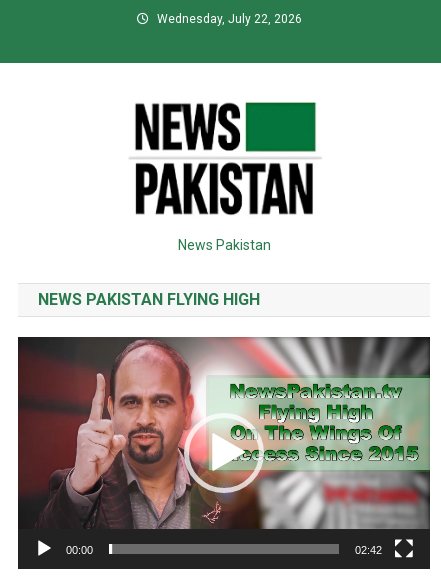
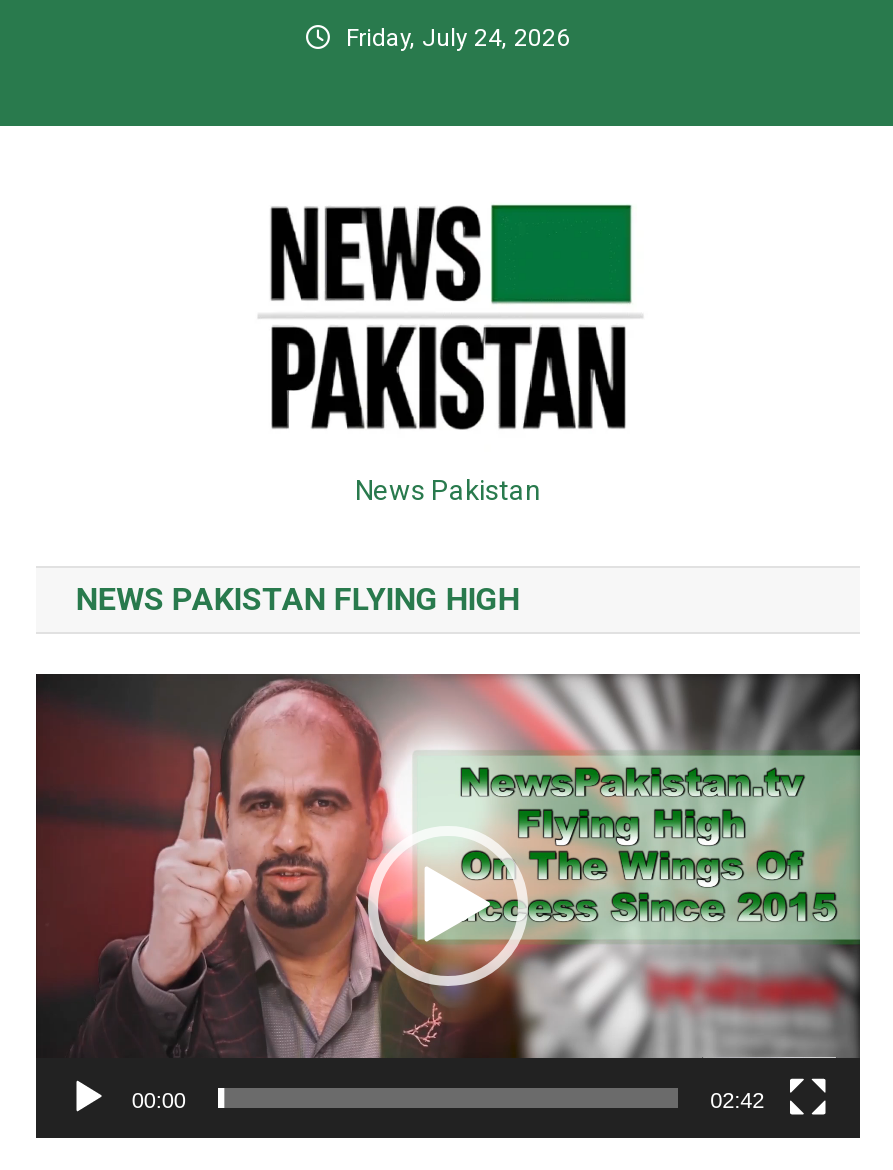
[156,12,301,26] Wednesday, July 22, 2026 -> [346,24,570,52] Friday, July 24, 2026

